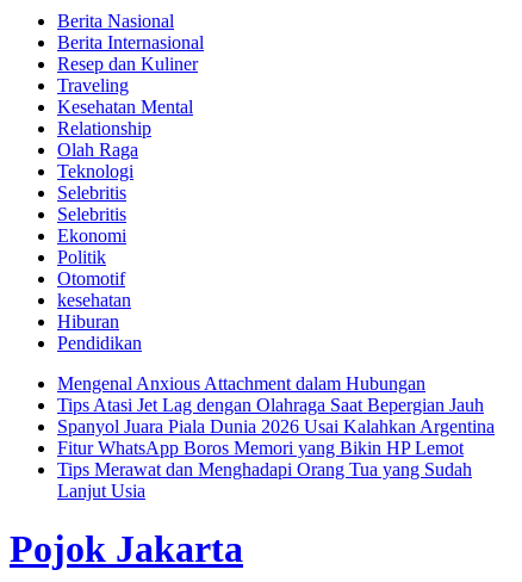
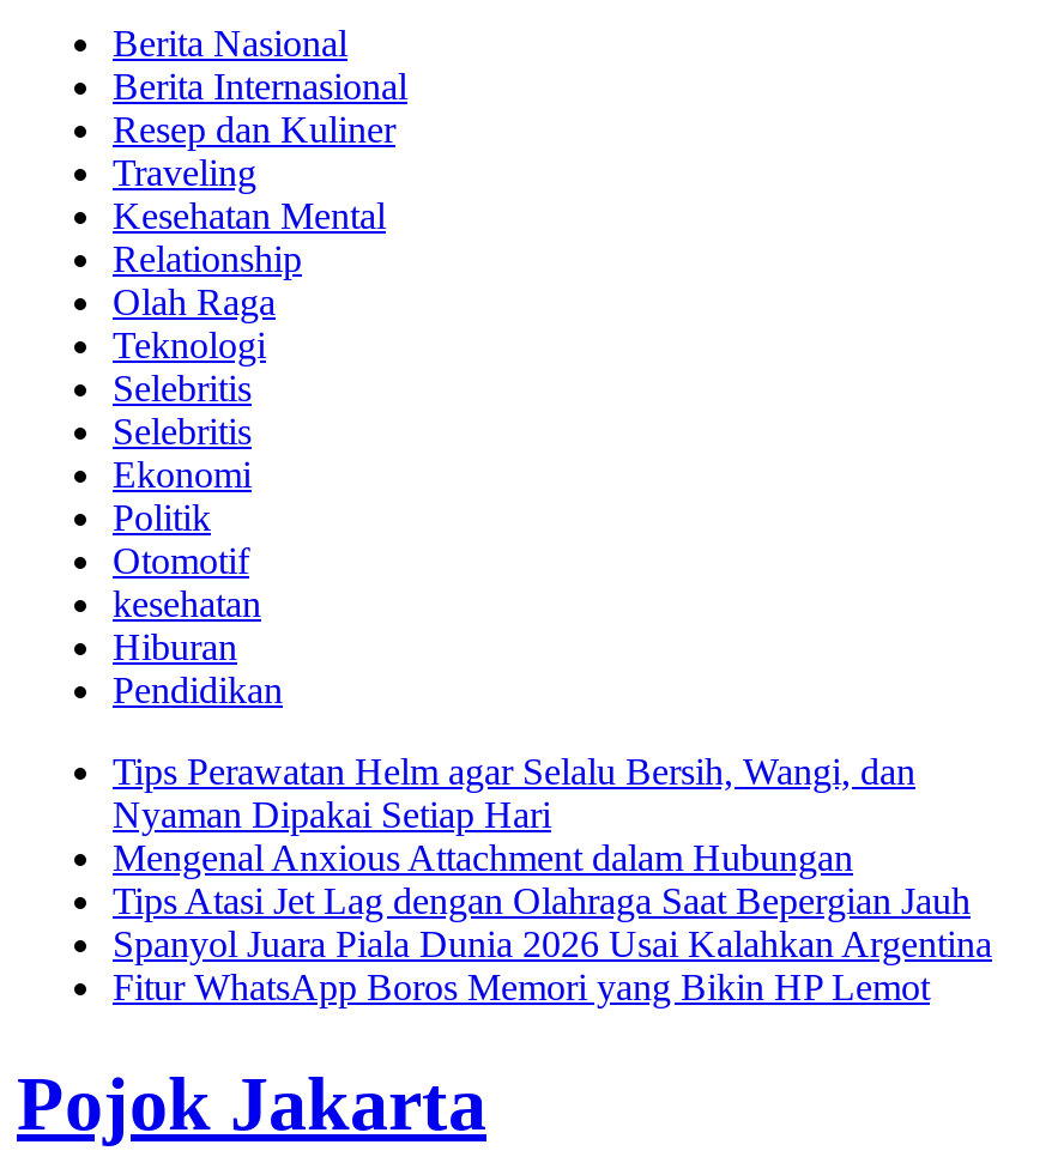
none -> [113,751,915,835] Tips Perawatan Helm agar Selalu Bersih, Wangi, dan | Nyaman Dipakai Setiap Hari
moved [57,373,495,458] -> [113,837,992,1007]: Mengenal Anxious Attachment dalam Hubungan | Tips Atasi Jet Lag dengan Olahraga Saat Bepergian Jauh | Spanyol Juara Piala Dunia 2026 Usai Kalahkan Argentina | Fitur WhatsApp Boros Memori yang Bikin HP Lemot
[57,459,472,501] Tips Merawat dan Menghadapi Orang Tua yang Sudah | Lanjut Usia -> none

